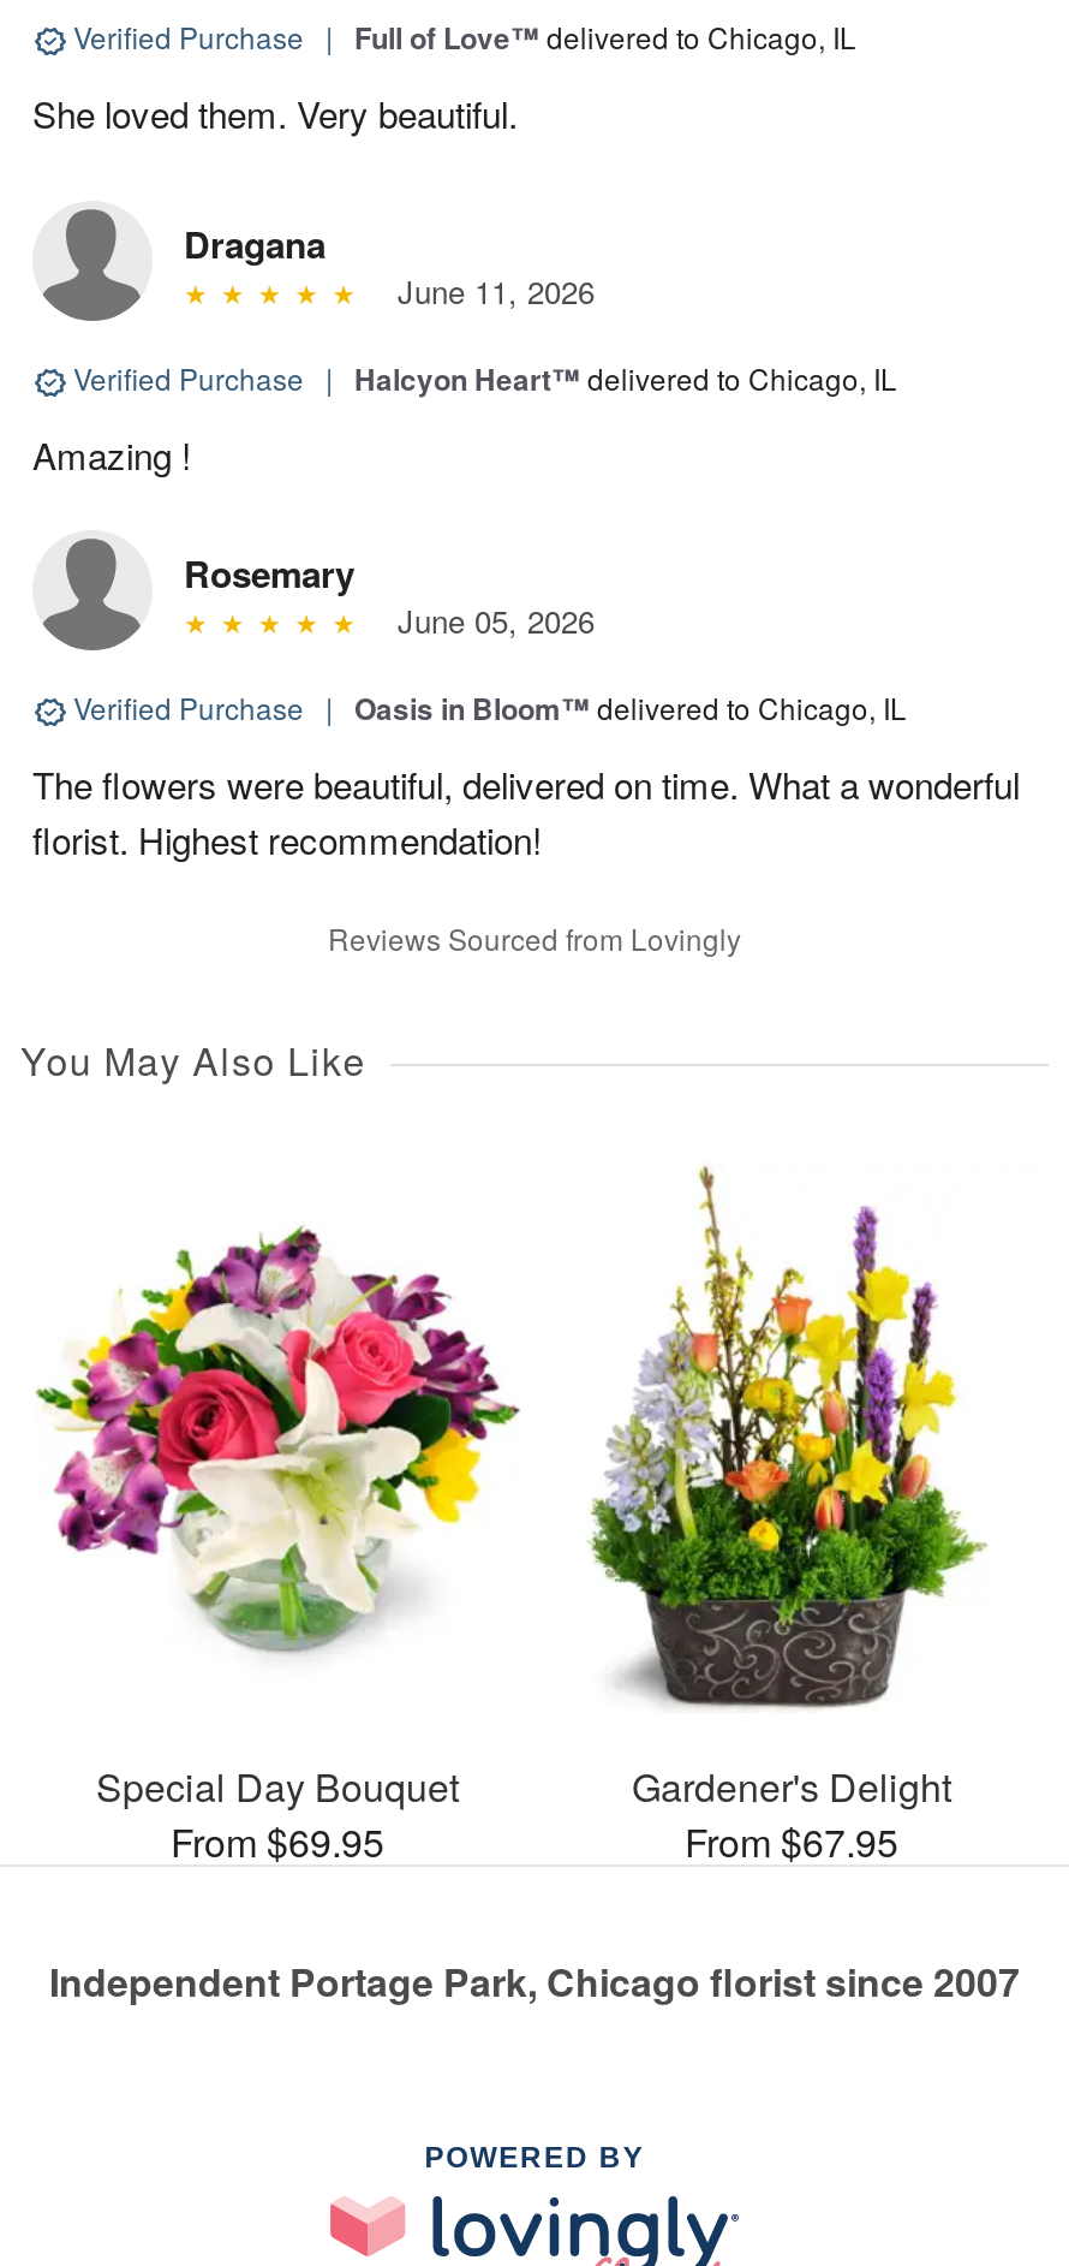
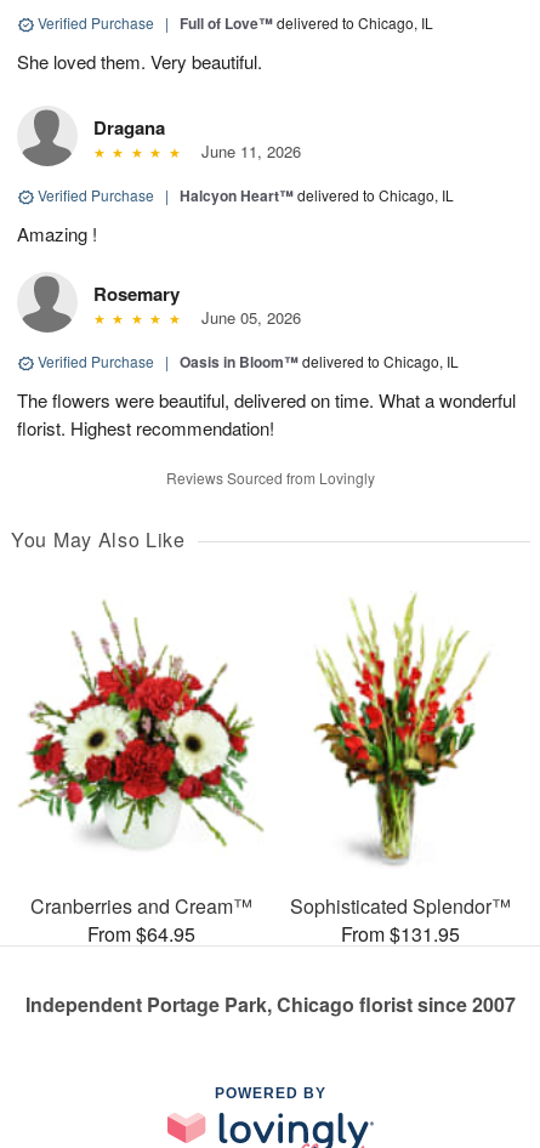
[590,1165,986,1869] [image] | Gardener's Delight | From $67.95 -> [290,593,511,948] [image] | Sophisticated Splendor™ | From $131.95
[35,1184,520,1869] [image] | Special Day Bouquet | From $69.95 -> [18,599,265,948] [image] | Cranberries and Cream™ | From $64.95

